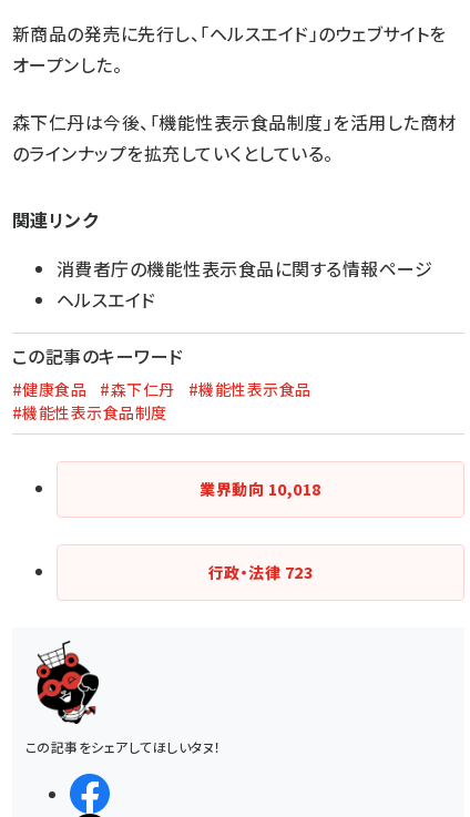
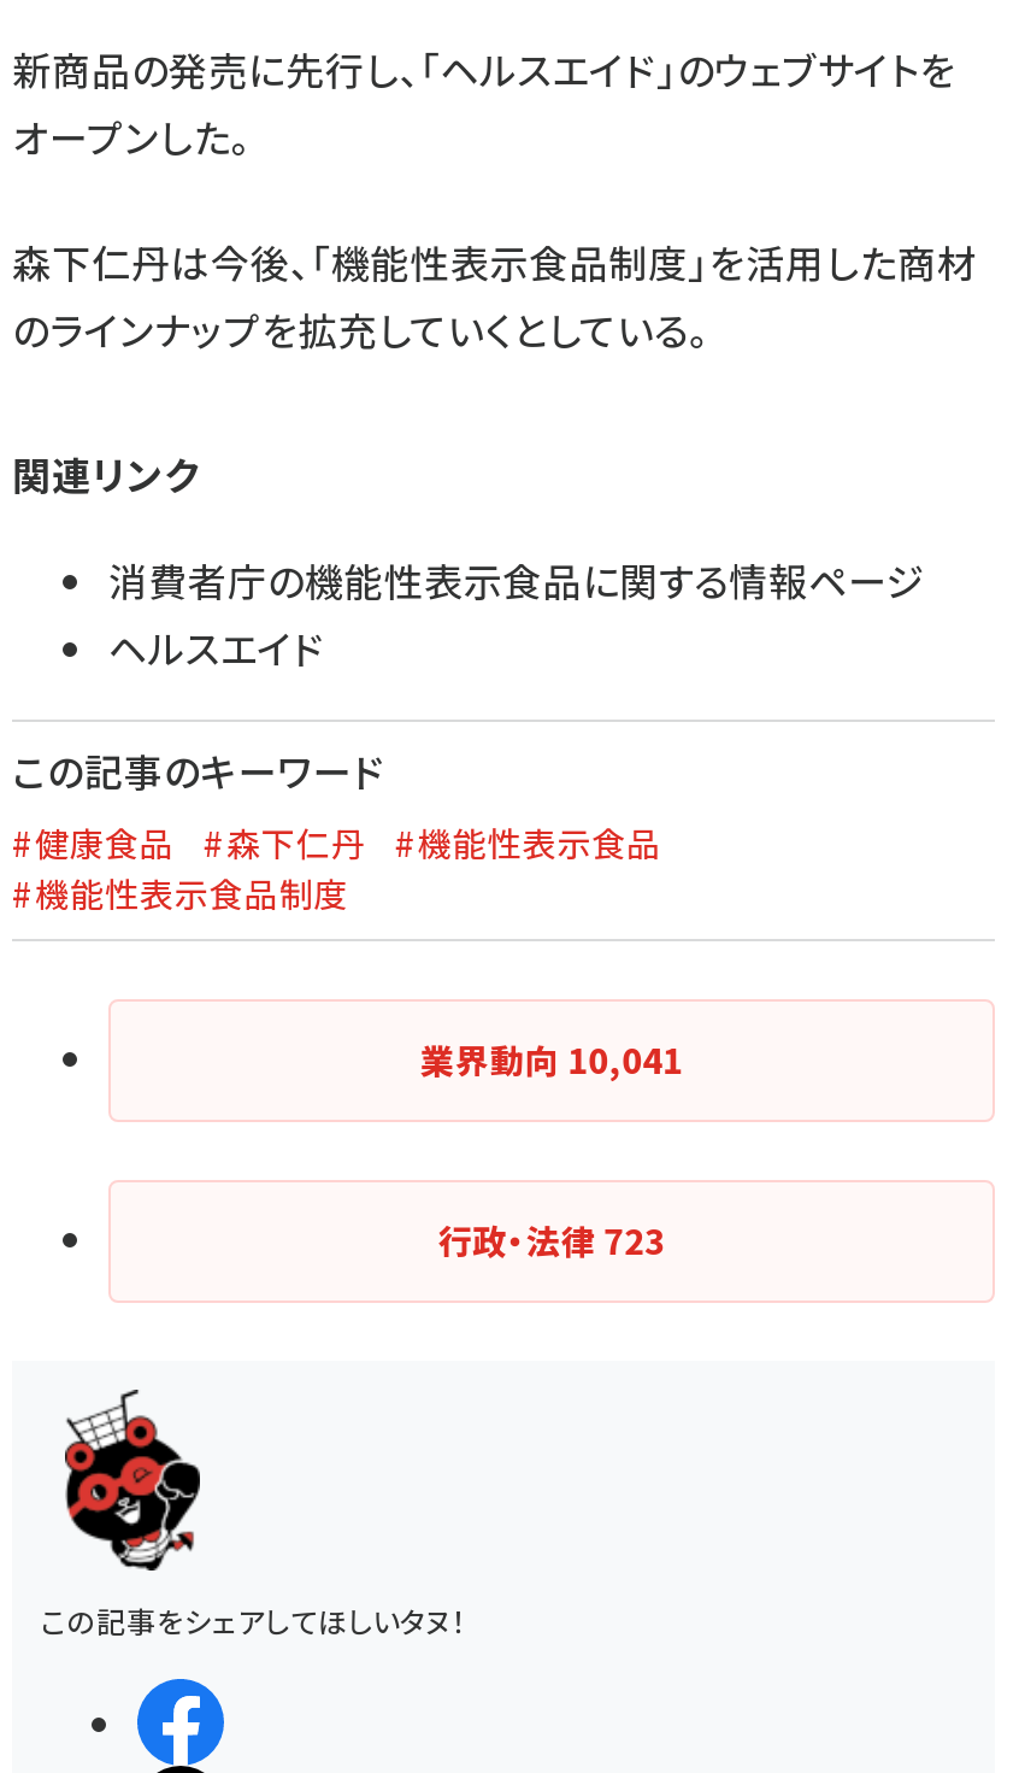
[200,477,321,500] 業界動向10,018 -> [420,1035,683,1083] 業界動向10,041

